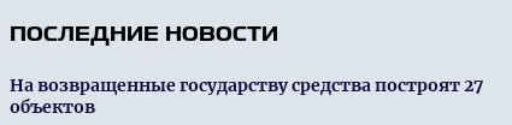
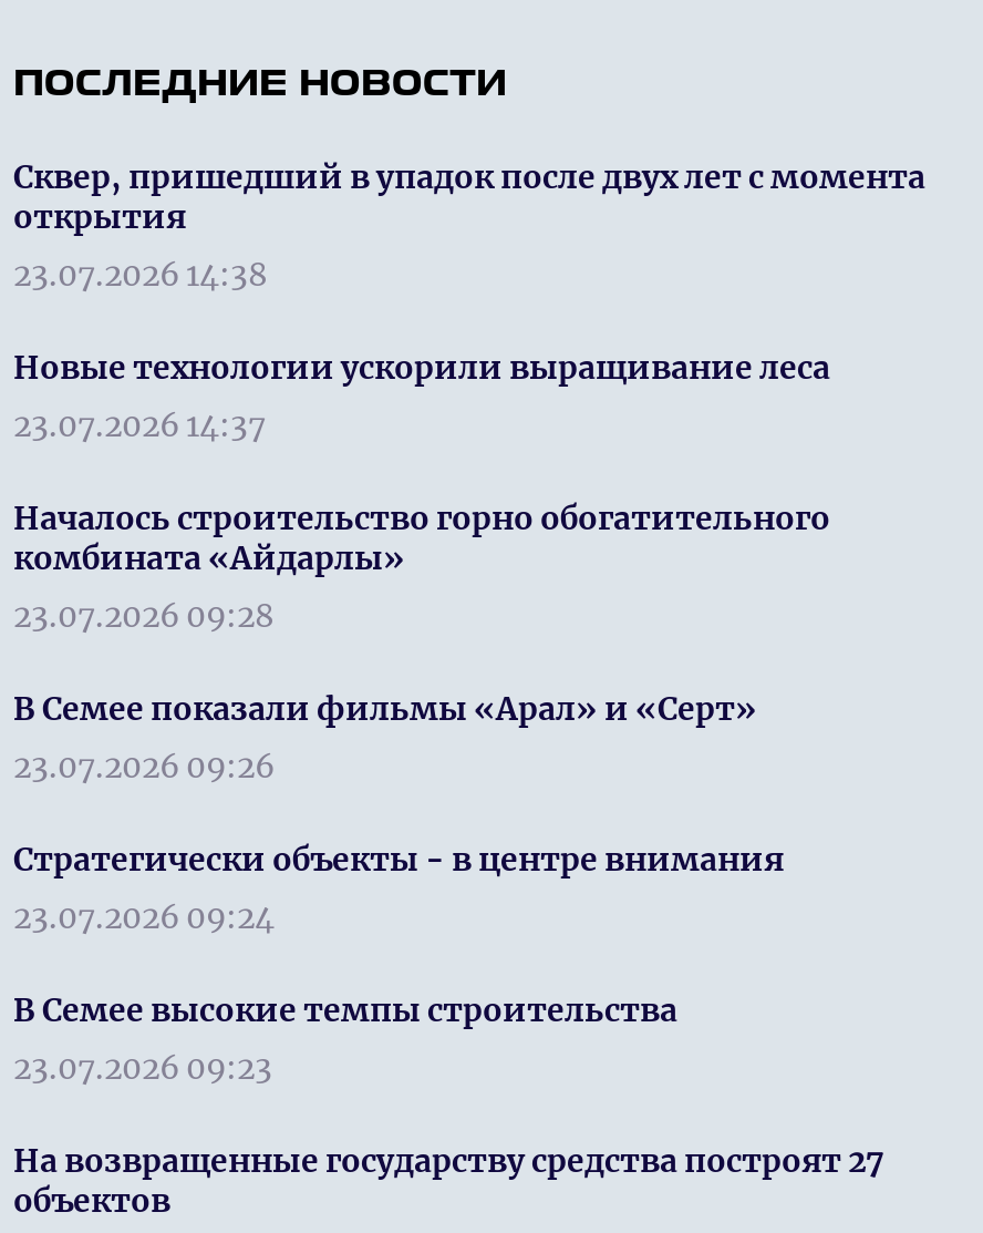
none -> [13,157,925,1088] Сквер, пришедший в упадок после двух лет с момента | открытия | 23.07.2026 14:38 | Новые технологии ускорили выращивание леса | 23.07.2026 14:37 | Началось строительство горно обогатительного | комбината «Айдарлы» | 23.07.2026 09:28 | В Семее показали фильмы «Арал» и «Серт» | 23.07.2026 09:26 | Стратегически объекты - в центре внимания | 23.07.2026 09:24 | В Семее высокие темпы строительства | 23.07.2026 09:23

